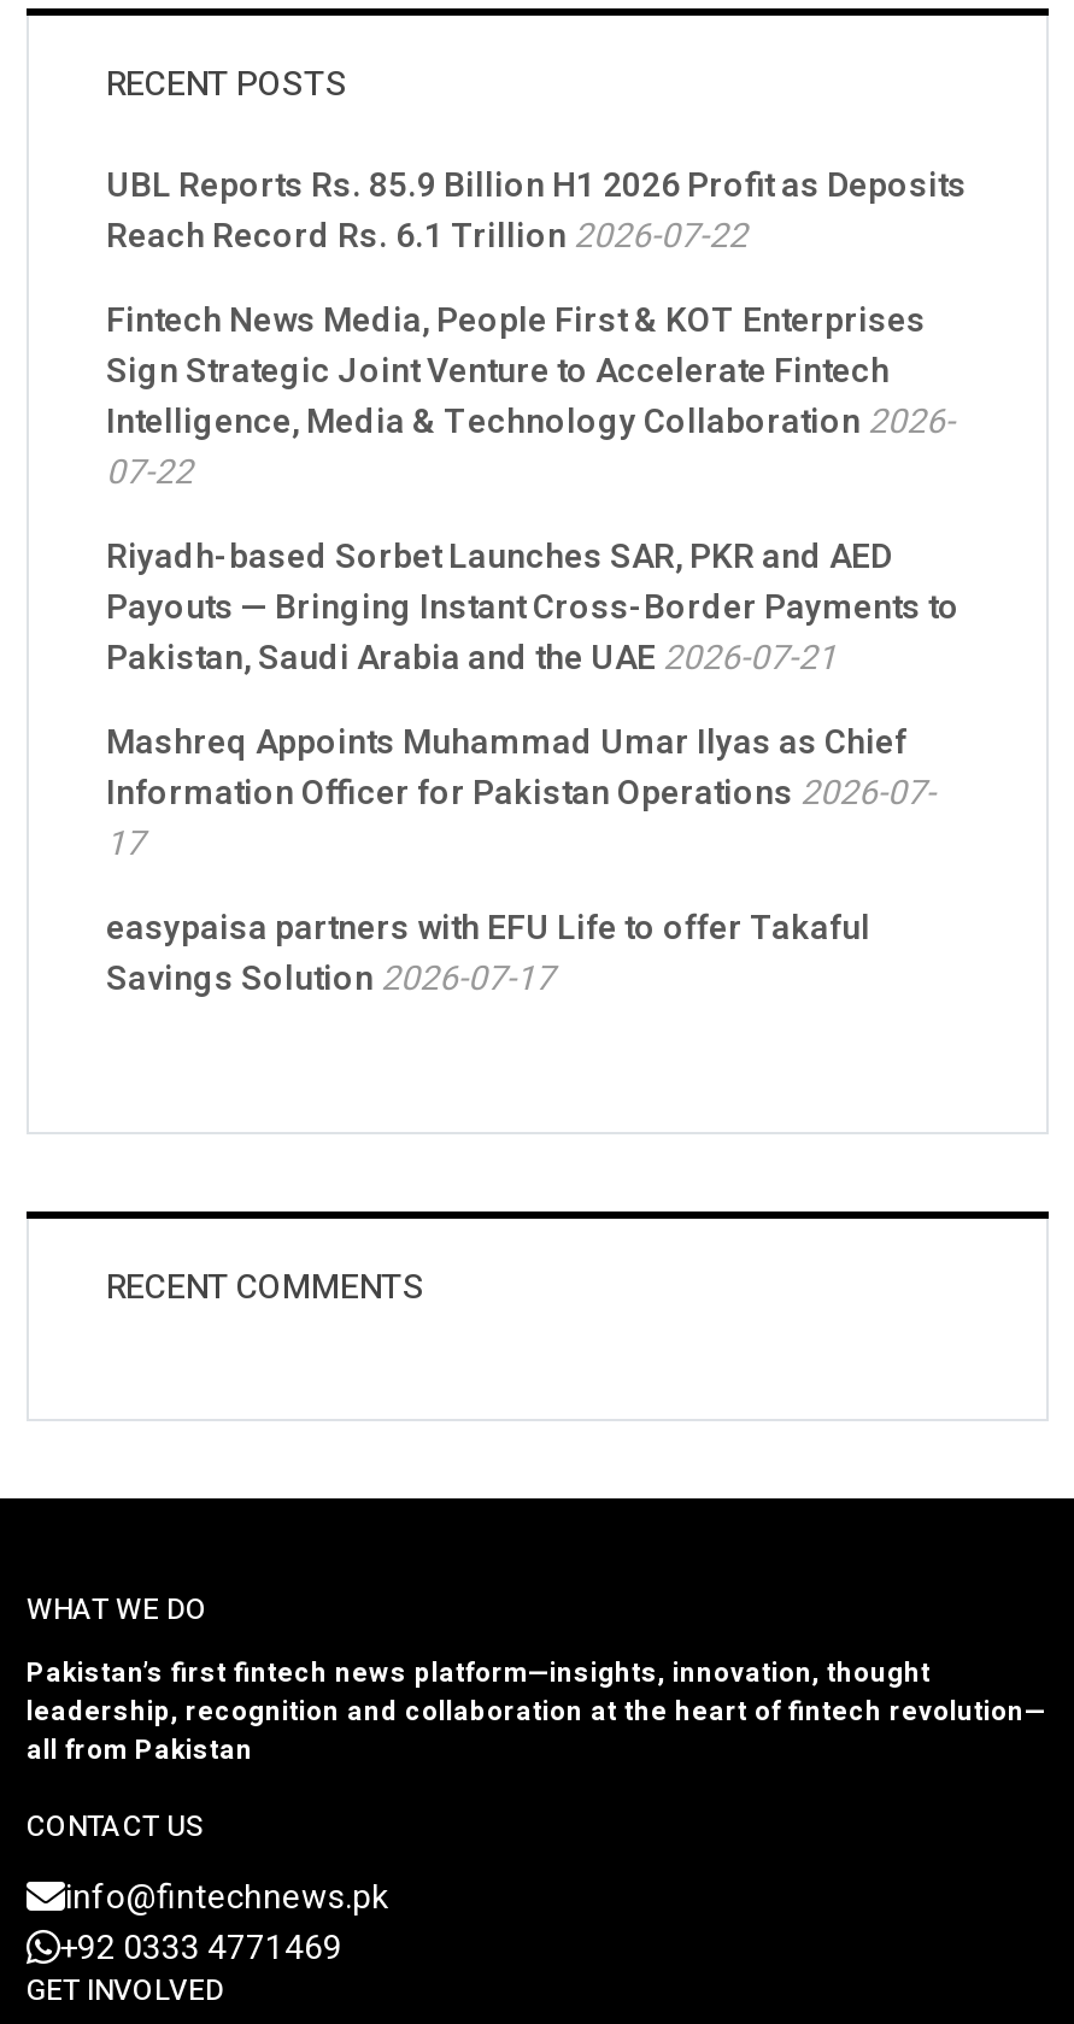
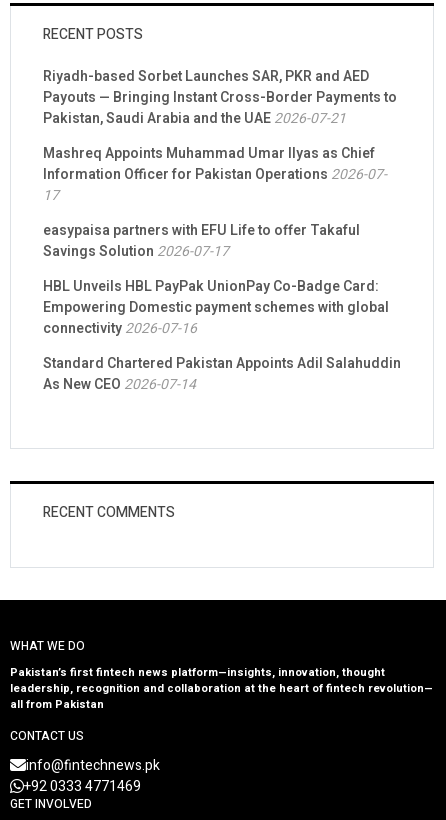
[106,160,967,498] UBL Reports Rs. 85.9 Billion H1 2026 Profit as Deposits | Reach Record Rs. 6.1 Trillion 2026-07-22 | Fintech News Media, People First & KOT Enterprises | Sign Strategic Joint Venture to Accelerate Fintech | Intelligence, Media & Technology Collaboration 2026- | 07-22 -> none
moved [106,531,959,1004] -> [43,66,397,262]: Riyadh-based Sorbet Launches SAR, PKR and AED | Payouts — Bringing Instant Cross-Border Payments to | Pakistan, Saudi Arabia and the UAE 2026-07-21 | Mashreq Appoints Muhammad Umar Ilyas as Chief | Information Officer for Pakistan Operations 2026-07- | 17 | easypaisa partners with EFU Life to offer Takaful | Savings Solution 2026-07-17
none -> [43,276,401,395] HBL Unveils HBL PayPak UnionPay Co-Badge Card: | Empowering Domestic payment schemes with global | connectivity 2026-07-16 | Standard Chartered Pakistan Appoints Adil Salahuddin | As New CEO 2026-07-14

